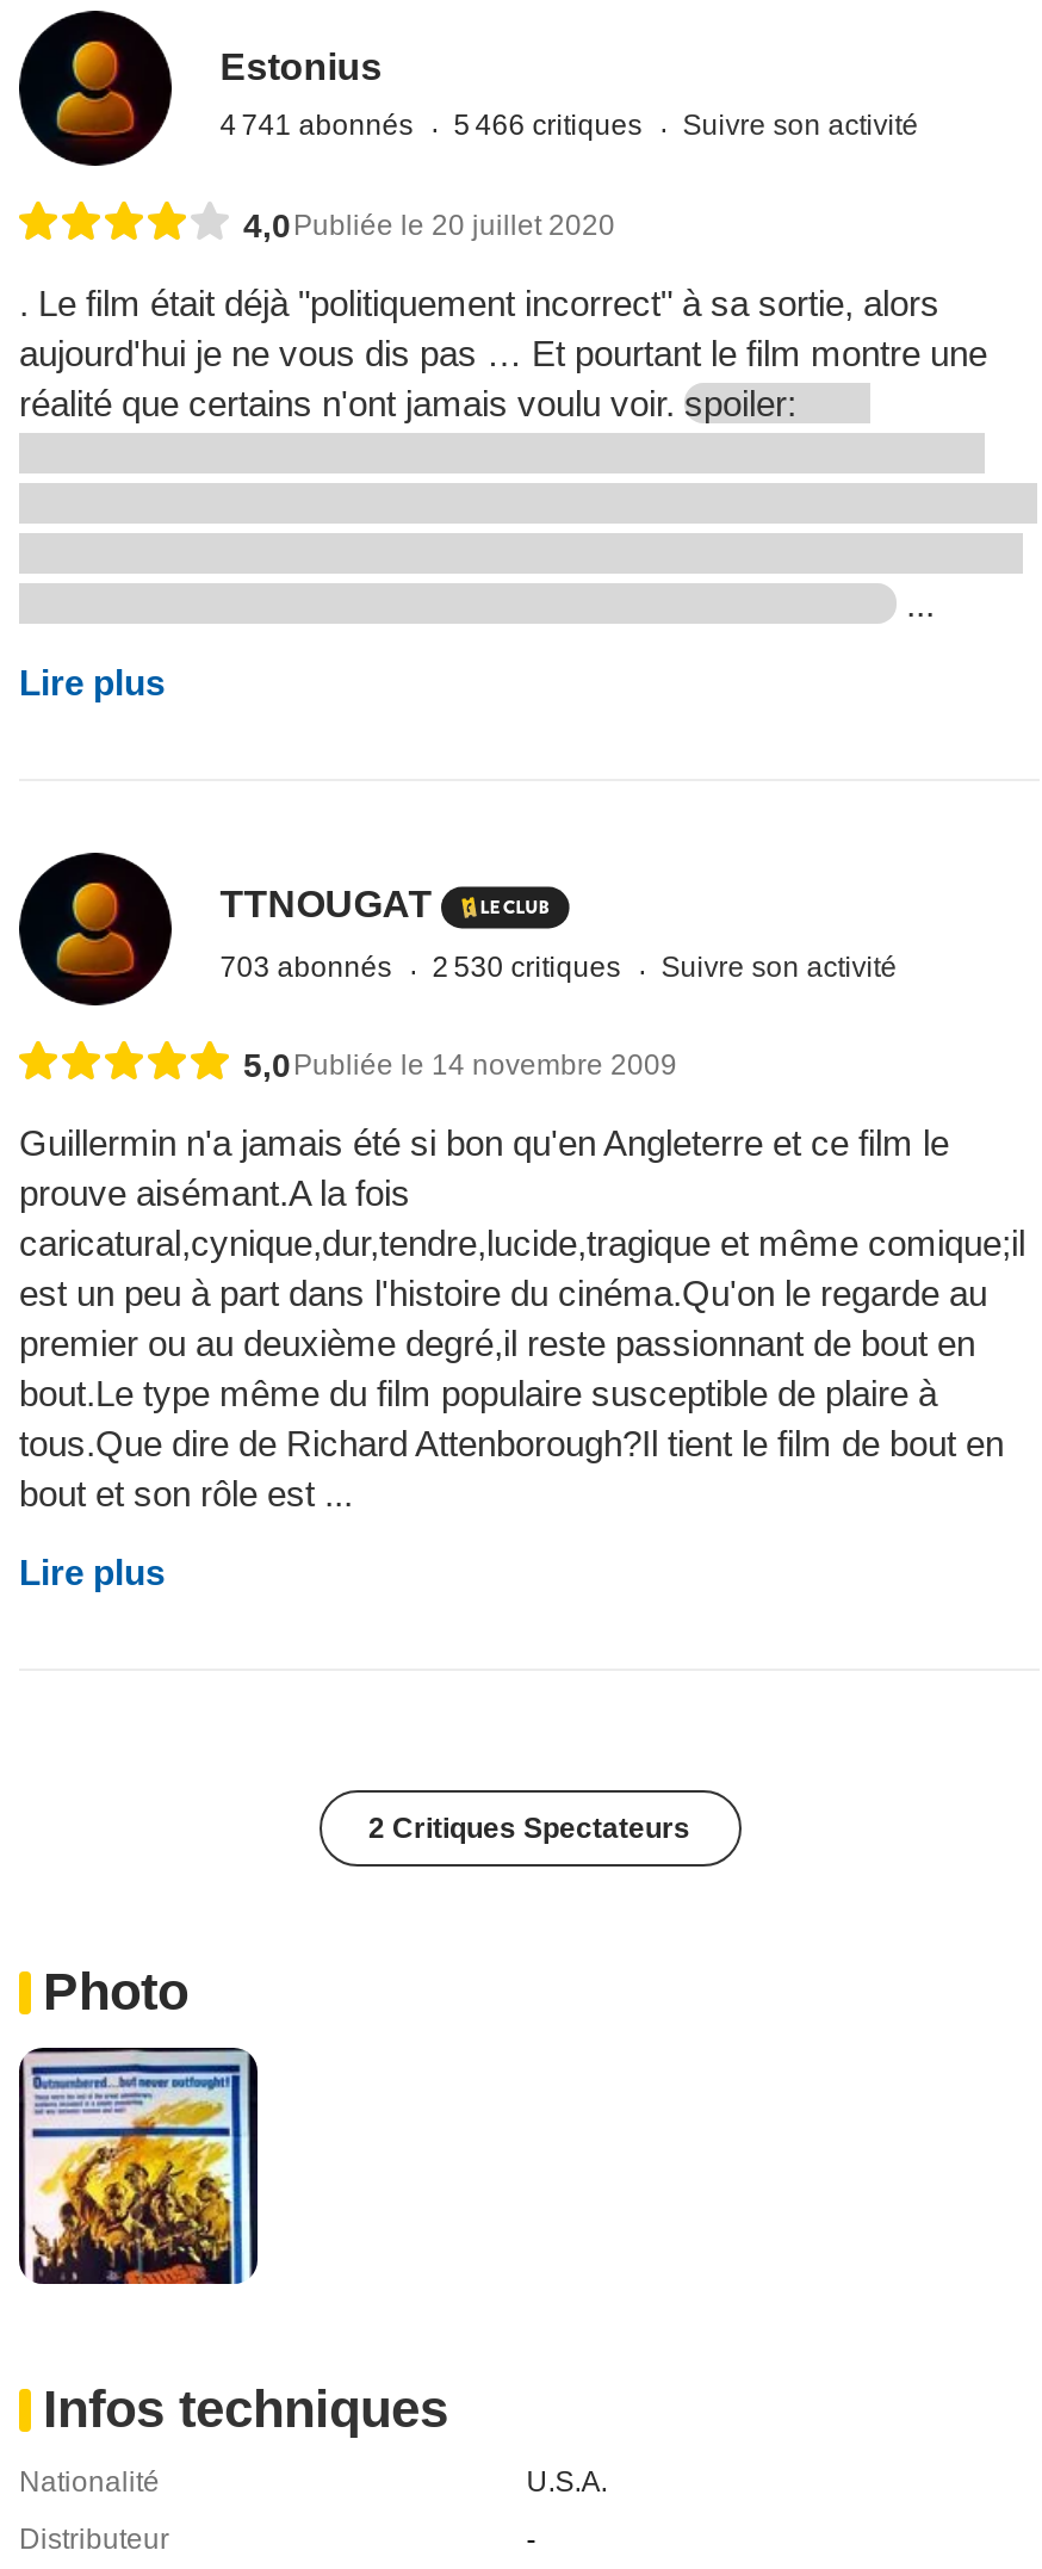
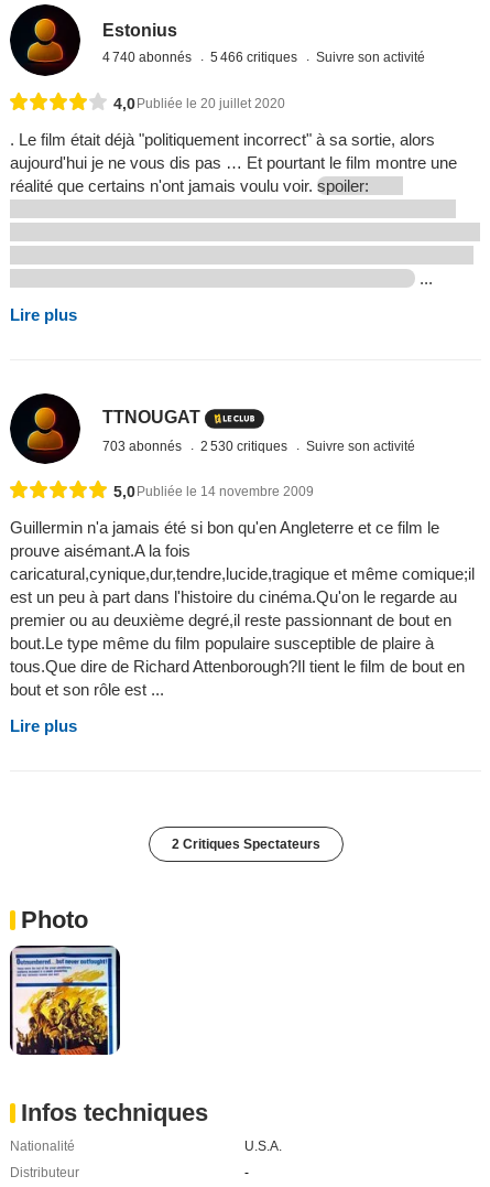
[220,109,918,142] 4 741 abonnés 5 466 critiques Suivre son activité -> [103,50,425,65] 4 740 abonnés 5 466 critiques Suivre son activité

